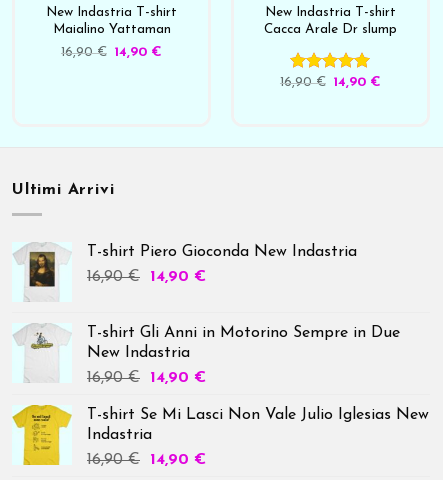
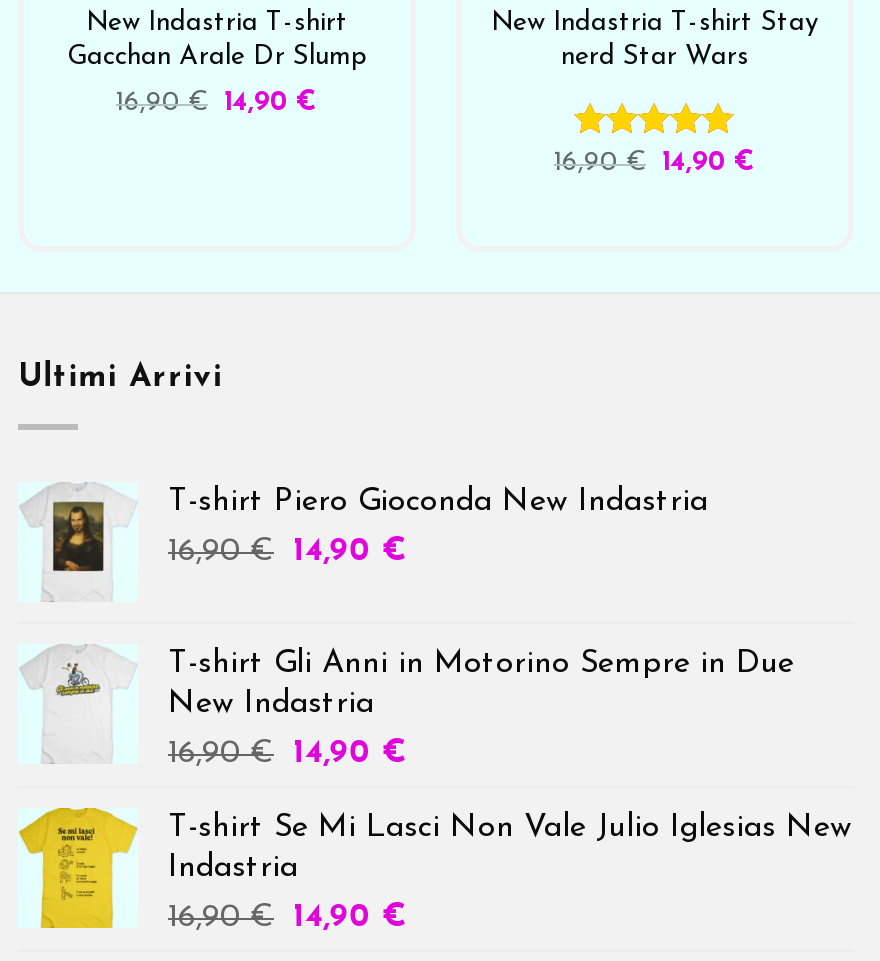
[264,6,397,36] New Indastria T-shirt | Cacca Arale Dr slump -> [491,11,819,71] New Indastria T-shirt Stay | nerd Star Wars
[52,23,170,36] Maialino Yattaman -> [67,45,367,71] Gacchan Arale Dr Slump

